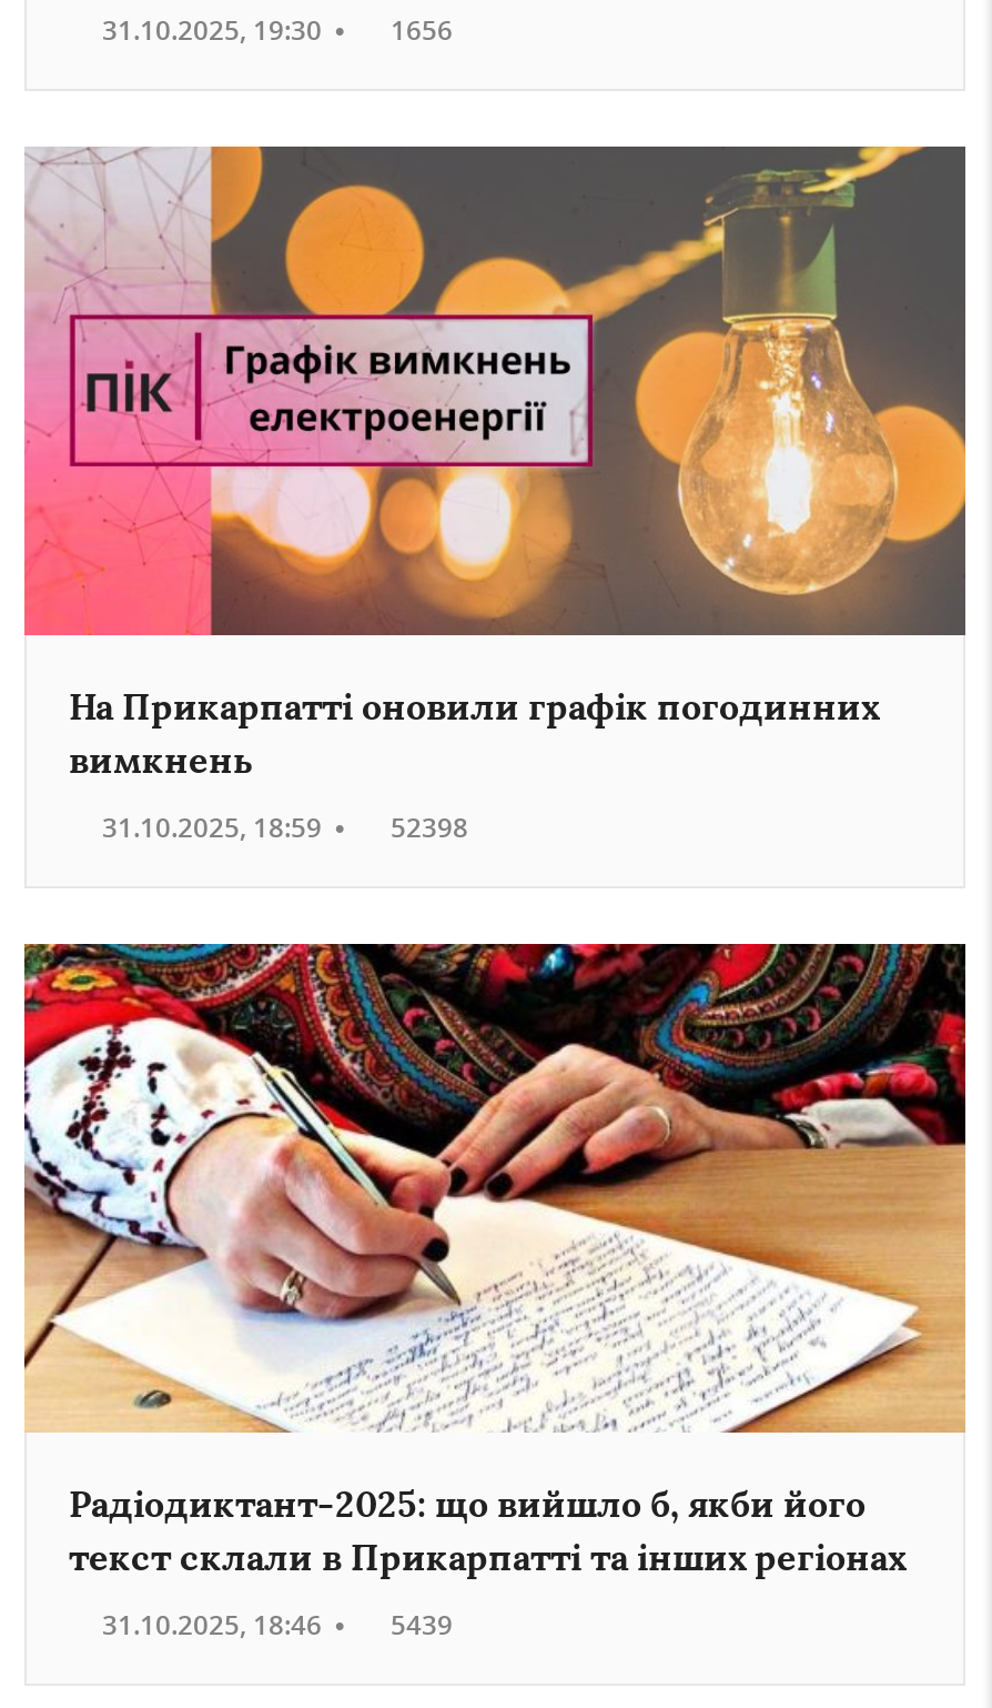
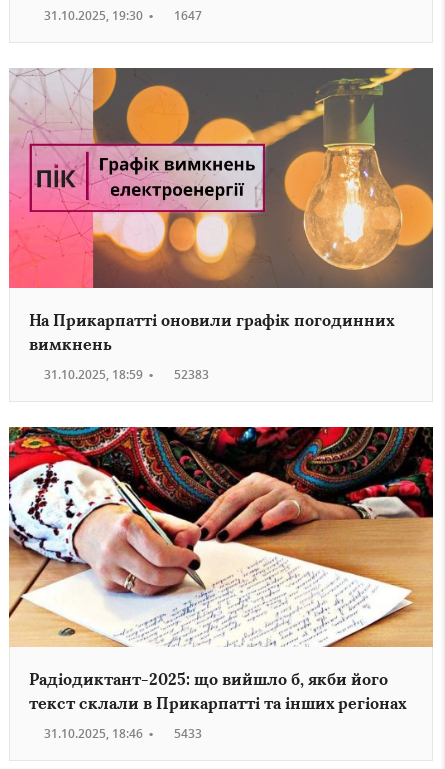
[102,12,453,50] 31.10.2025, 19:30 • 1656 -> [44,7,202,24] 31.10.2025, 19:30 • 1647
[102,810,468,847] 31.10.2025, 18:59 • 52398 -> [44,366,209,383] 31.10.2025, 18:59 • 52383
[102,1607,453,1645] 31.10.2025, 18:46 • 5439 -> [44,725,202,742] 31.10.2025, 18:46 • 5433

